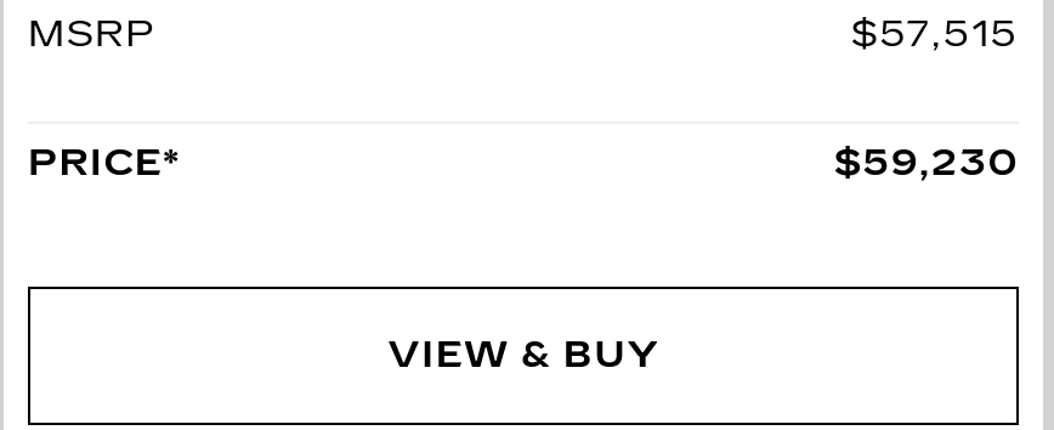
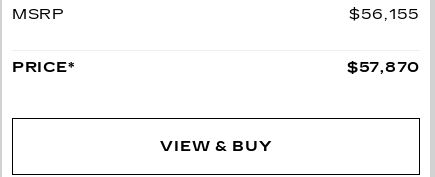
[851,13,1019,56] $57,515 -> [349,5,420,23] $56,155
[834,141,1019,185] $59,230 -> [347,58,420,76] $57,870

